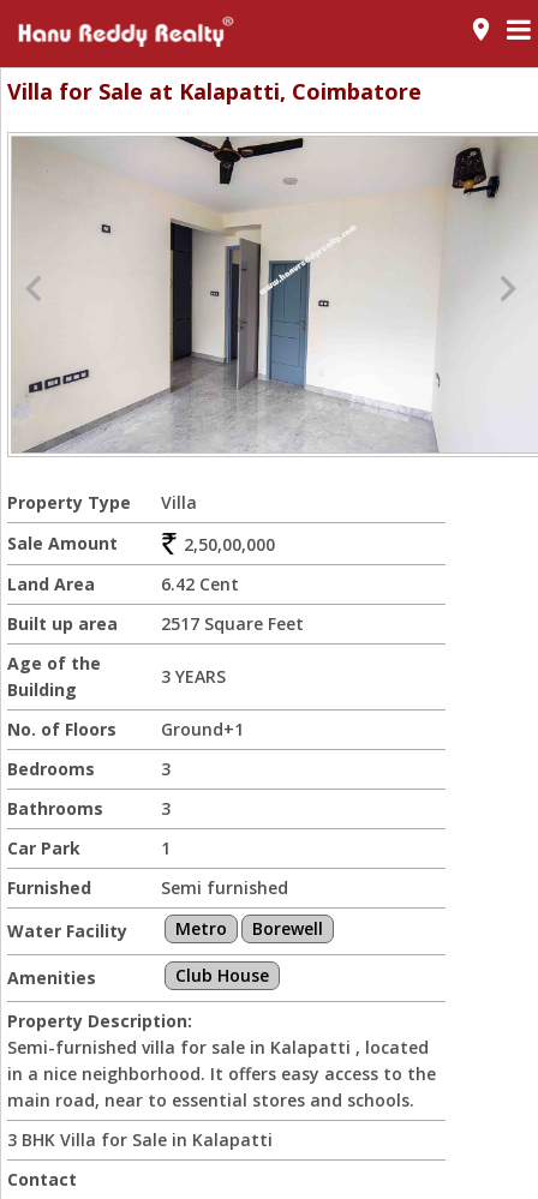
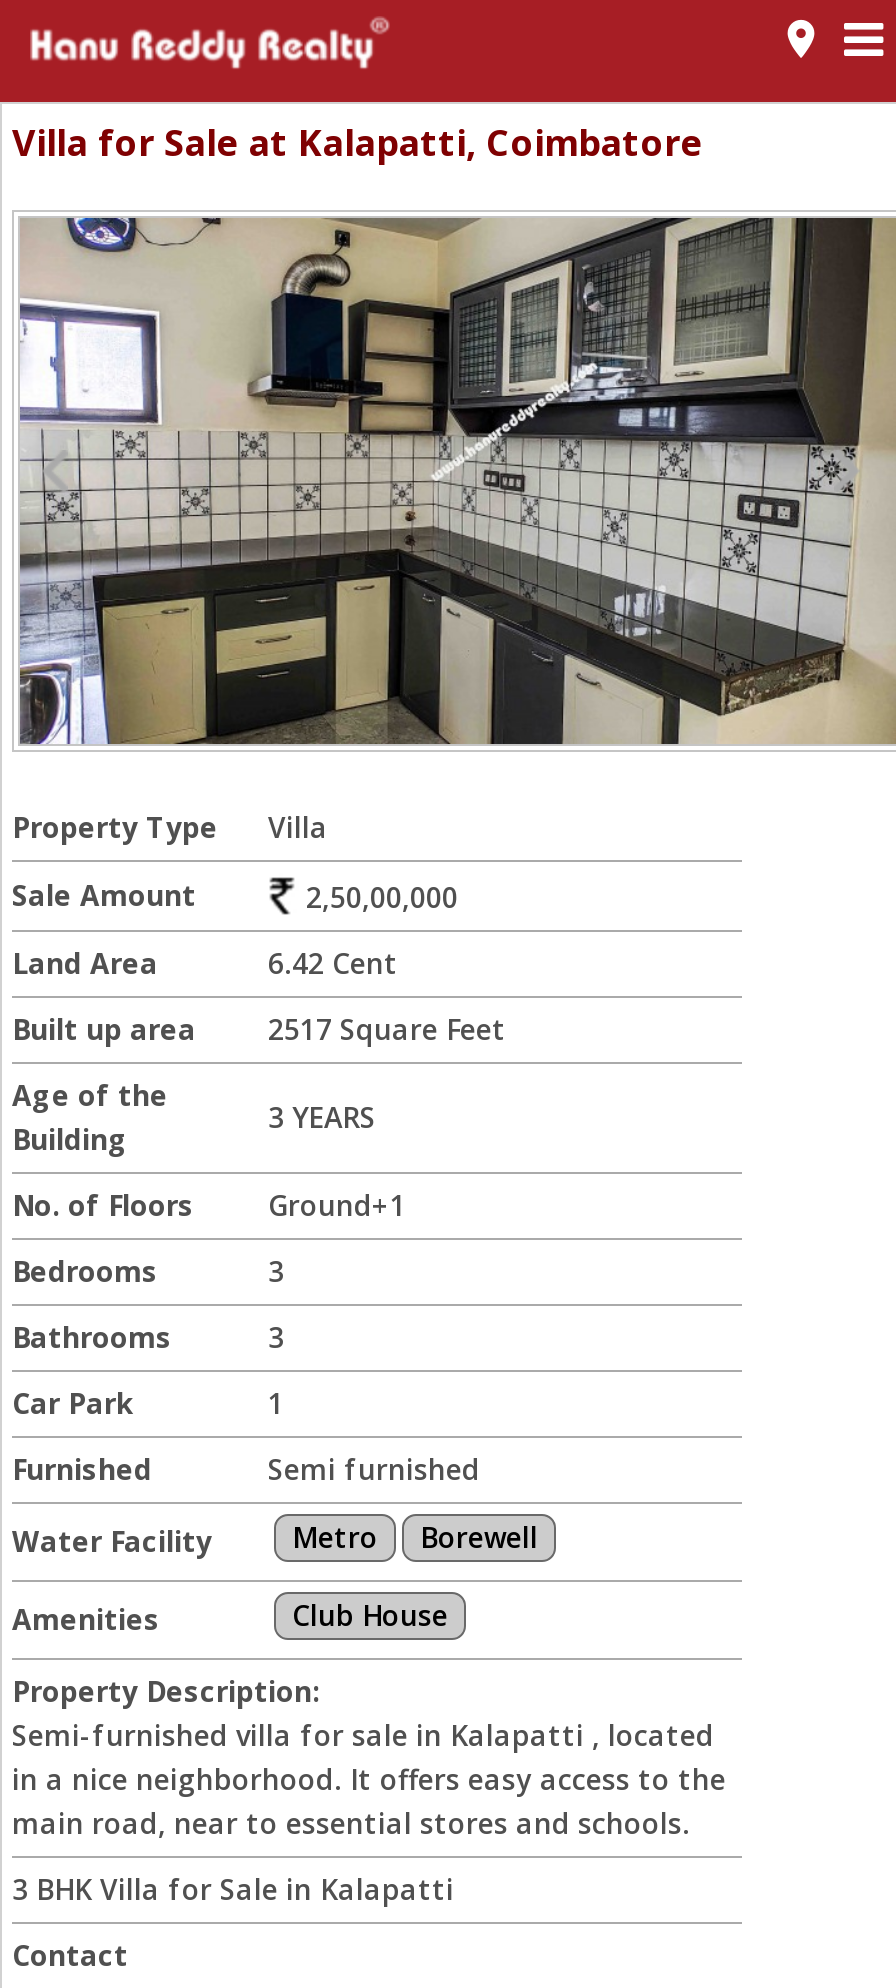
[12,136,534,454] [image] -> [18,216,890,746] [image]

